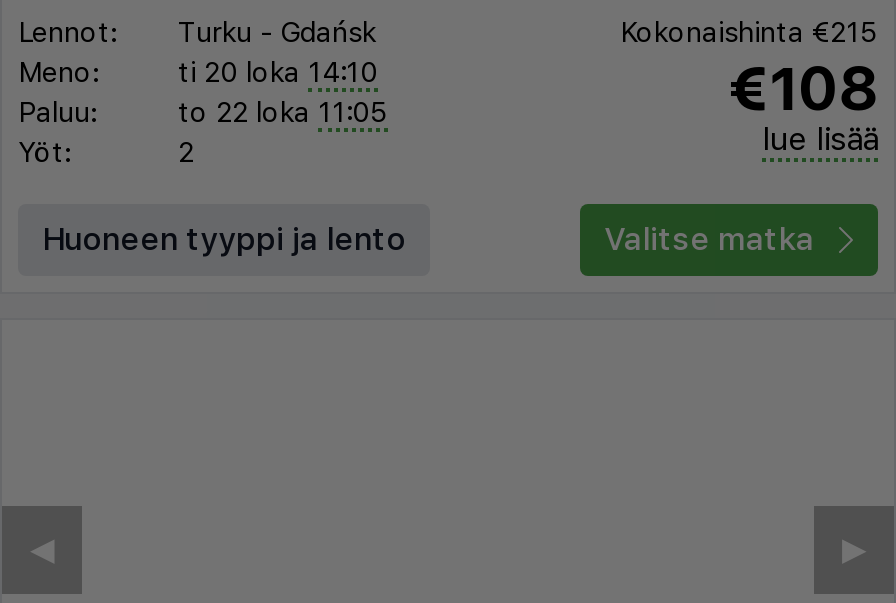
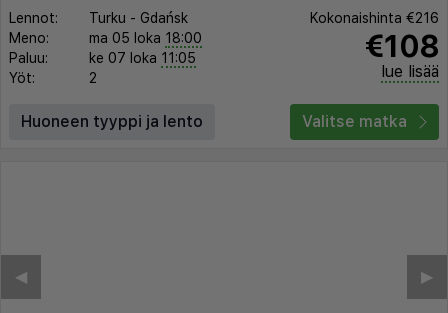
[620,17,878,49] Kokonaishinta €215 -> [310,10,439,26] Kokonaishinta €216
[178,57,378,89] ti 20 loka 14:10 -> [89,30,202,46] ma 05 loka 18:00
[178,97,388,129] to 22 loka 11:05 -> [89,50,196,66] ke 07 loka 11:05

